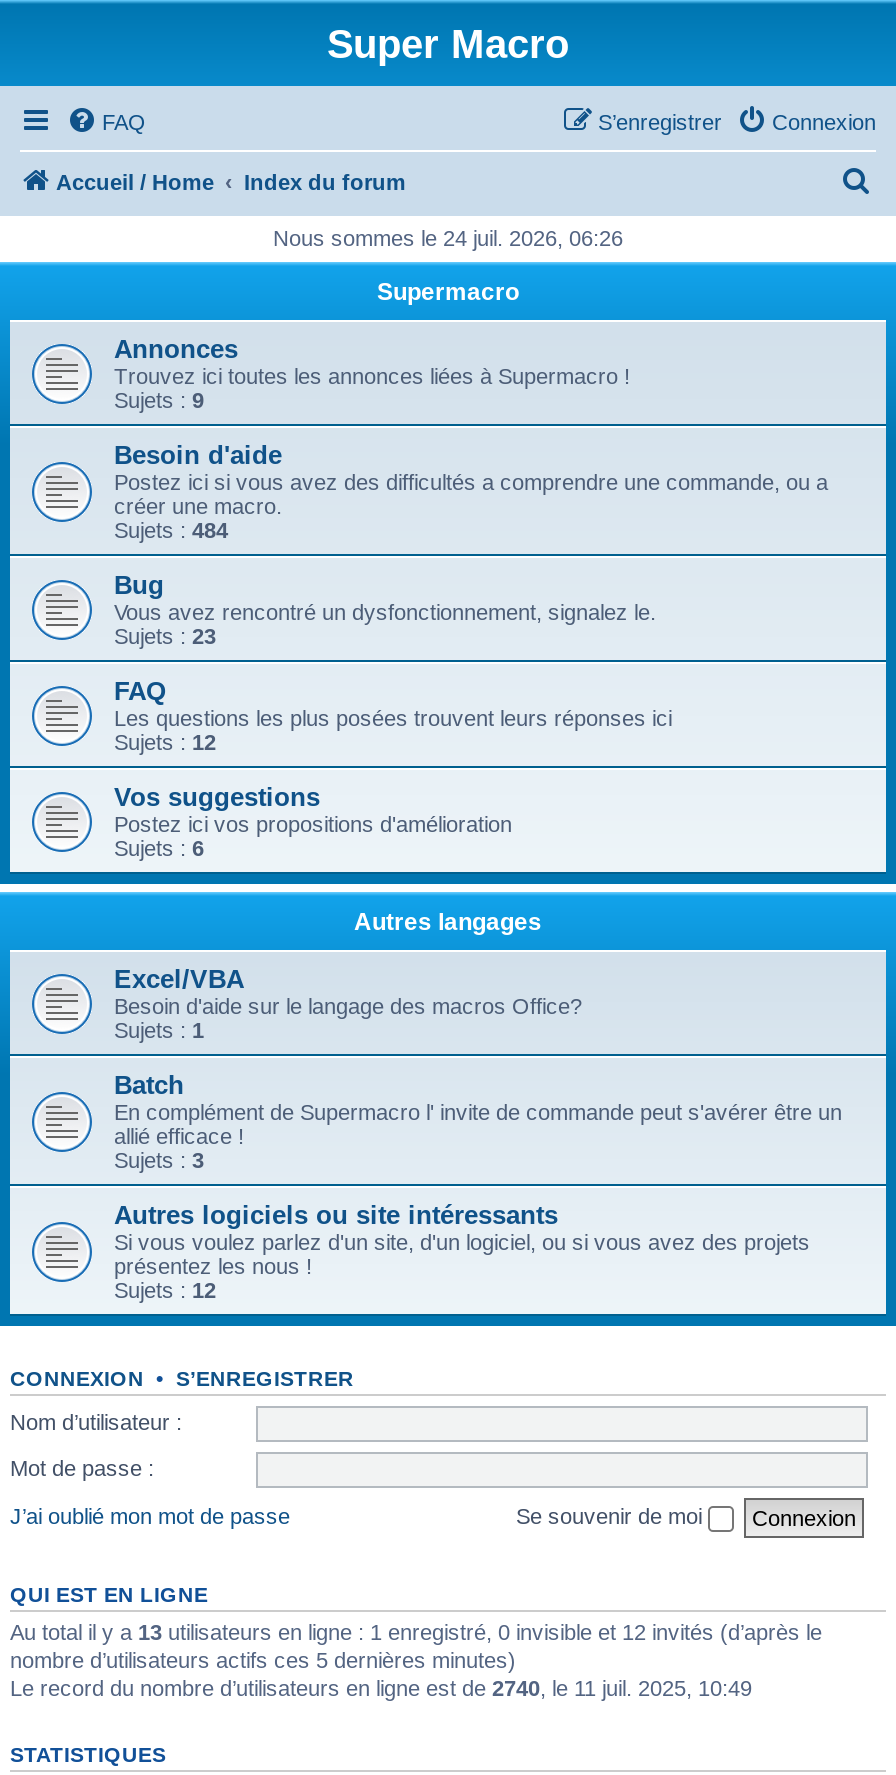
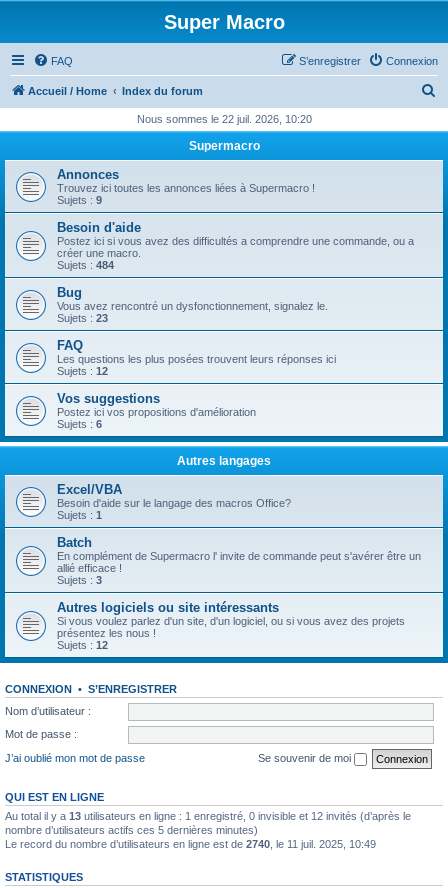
[273,226,623,250] Nous sommes le 24 juil. 2026, 06:26 -> [136,113,311,125] Nous sommes le 22 juil. 2026, 10:20

